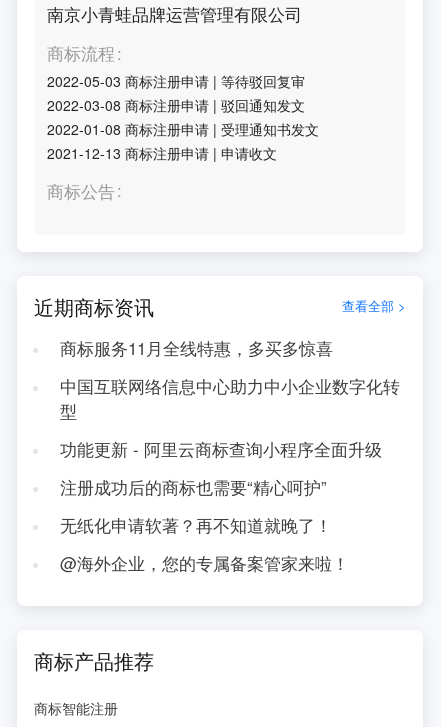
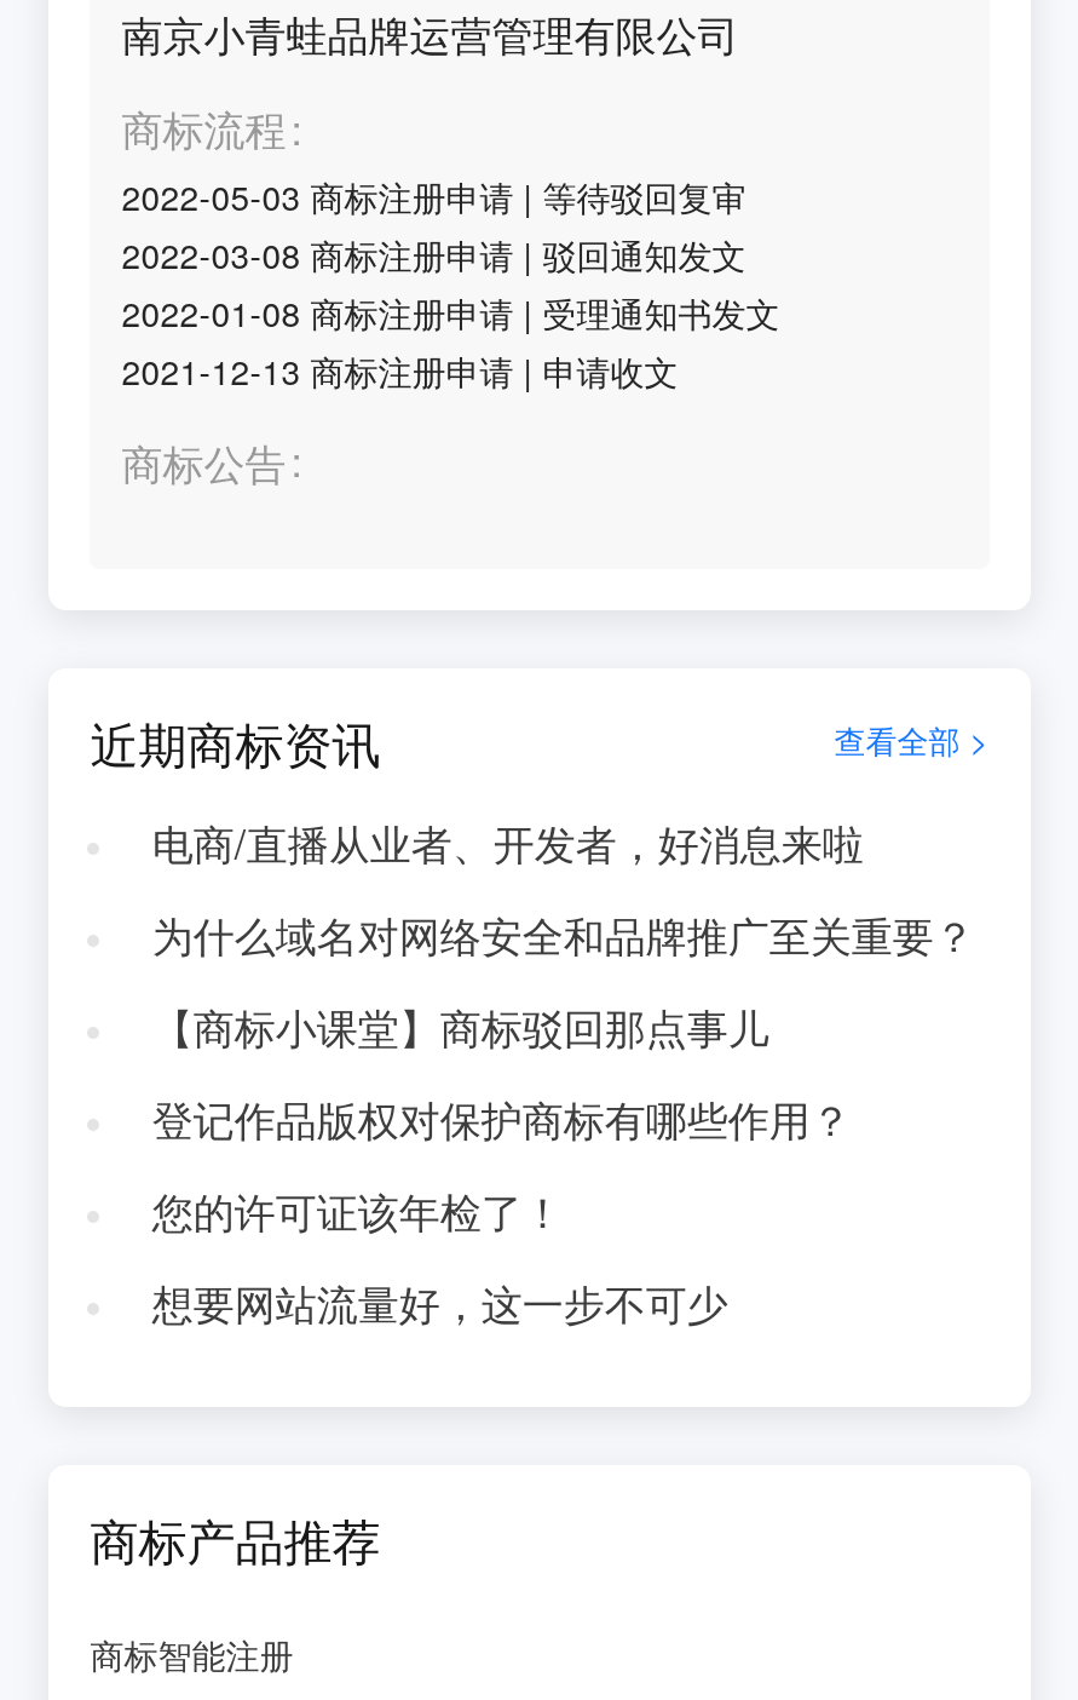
[60,336,333,360] 商标服务11月全线特惠，多买多惊喜 -> [152,814,863,872] 电商/直播从业者、开发者，好消息来啦
[60,374,400,423] 中国互联网络信息中心助力中小企业数字化转 | 型 -> [152,906,975,964] 为什么域名对网络安全和品牌推广至关重要？
[60,437,382,461] 功能更新 - 阿里云商标查询小程序全面升级 -> [152,998,769,1056] 【商标小课堂】商标驳回那点事儿
[60,475,327,499] 注册成功后的商标也需要“精心呵护” -> [152,1090,851,1148] 登记作品版权对保护商标有哪些作用？
[60,513,332,537] 无纸化申请软著？再不知道就晚了！ -> [152,1182,563,1240] 您的许可证该年检了！
[60,551,349,575] @海外企业，您的专属备案管家来啦！ -> [152,1274,728,1332] 想要网站流量好，这一步不可少

